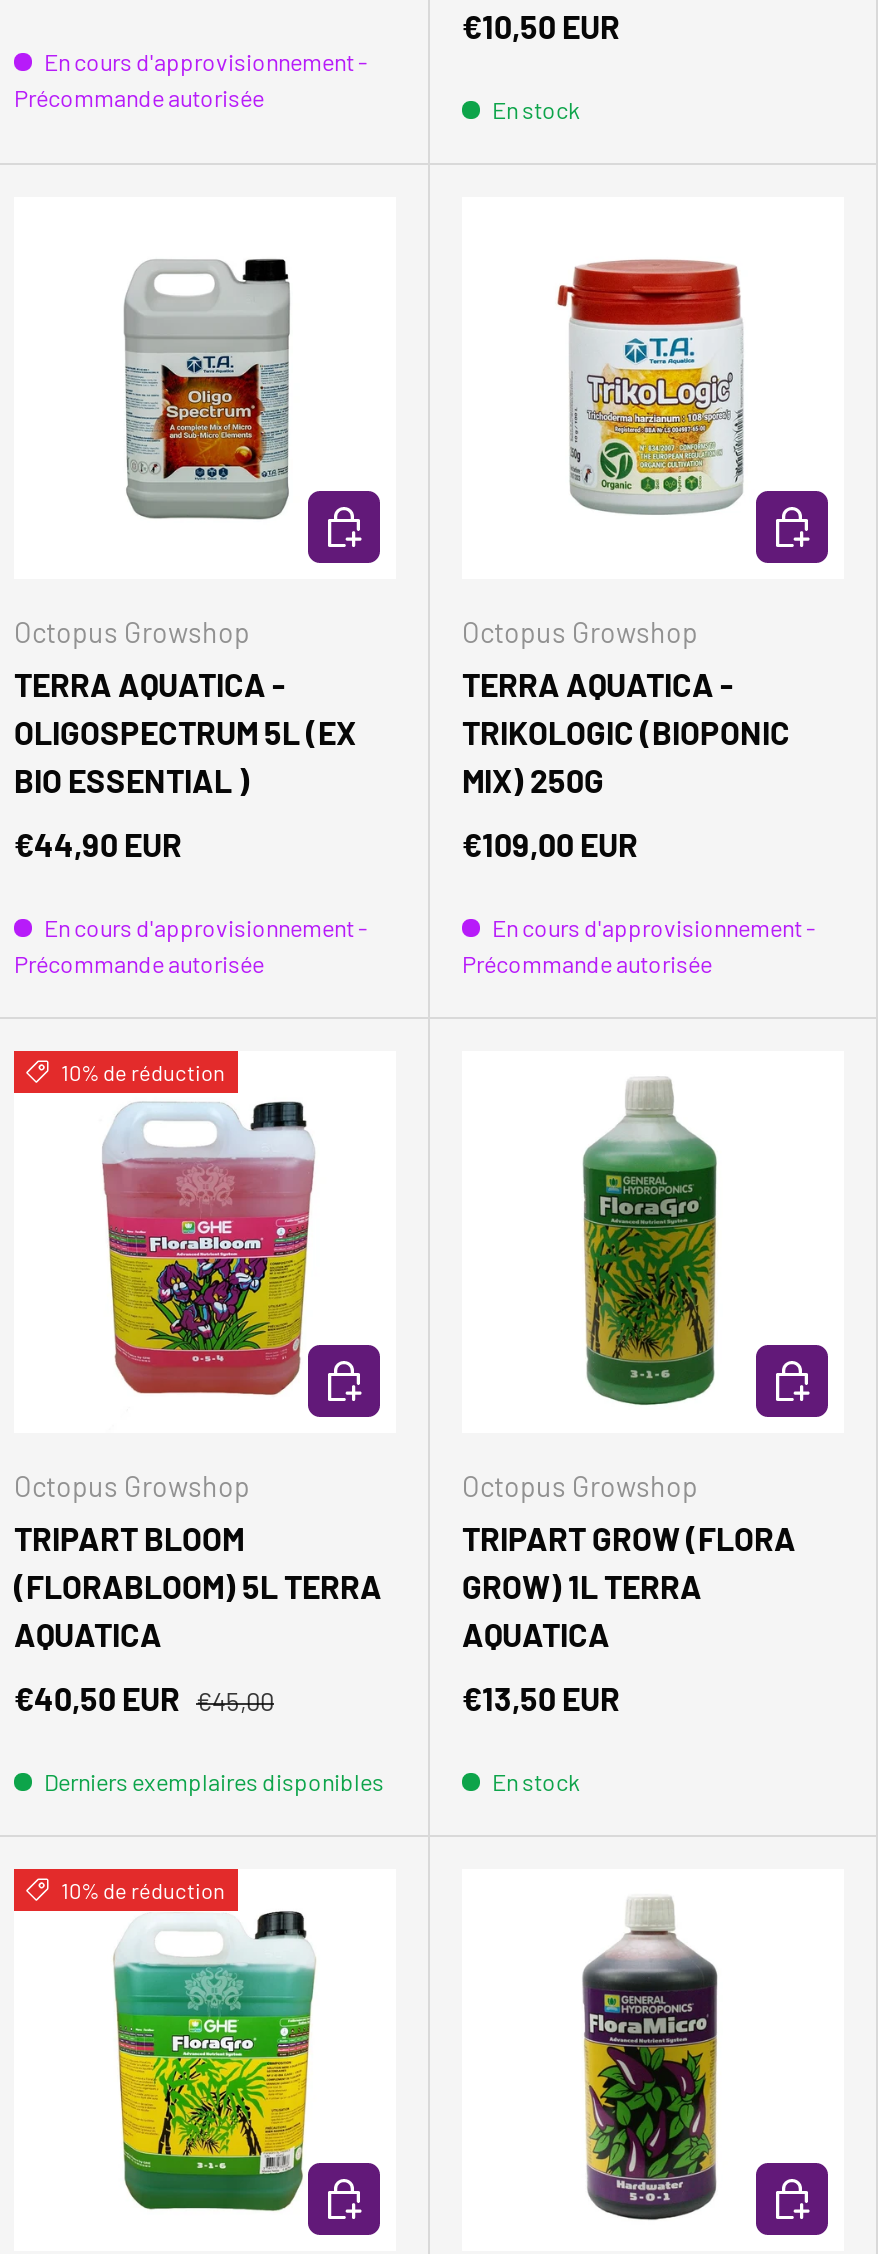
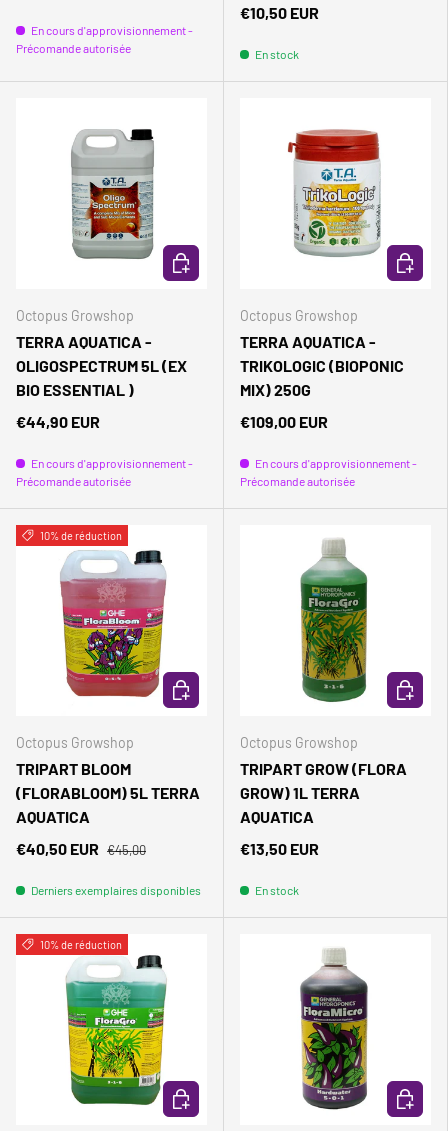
[14,83,264,111] Précommande autorisée -> [16,41,131,55] Précomande autorisée
[14,949,264,977] Précommande autorisée -> [16,474,131,488] Précomande autorisée
[462,949,712,977] Précommande autorisée -> [240,474,355,488] Précomande autorisée

